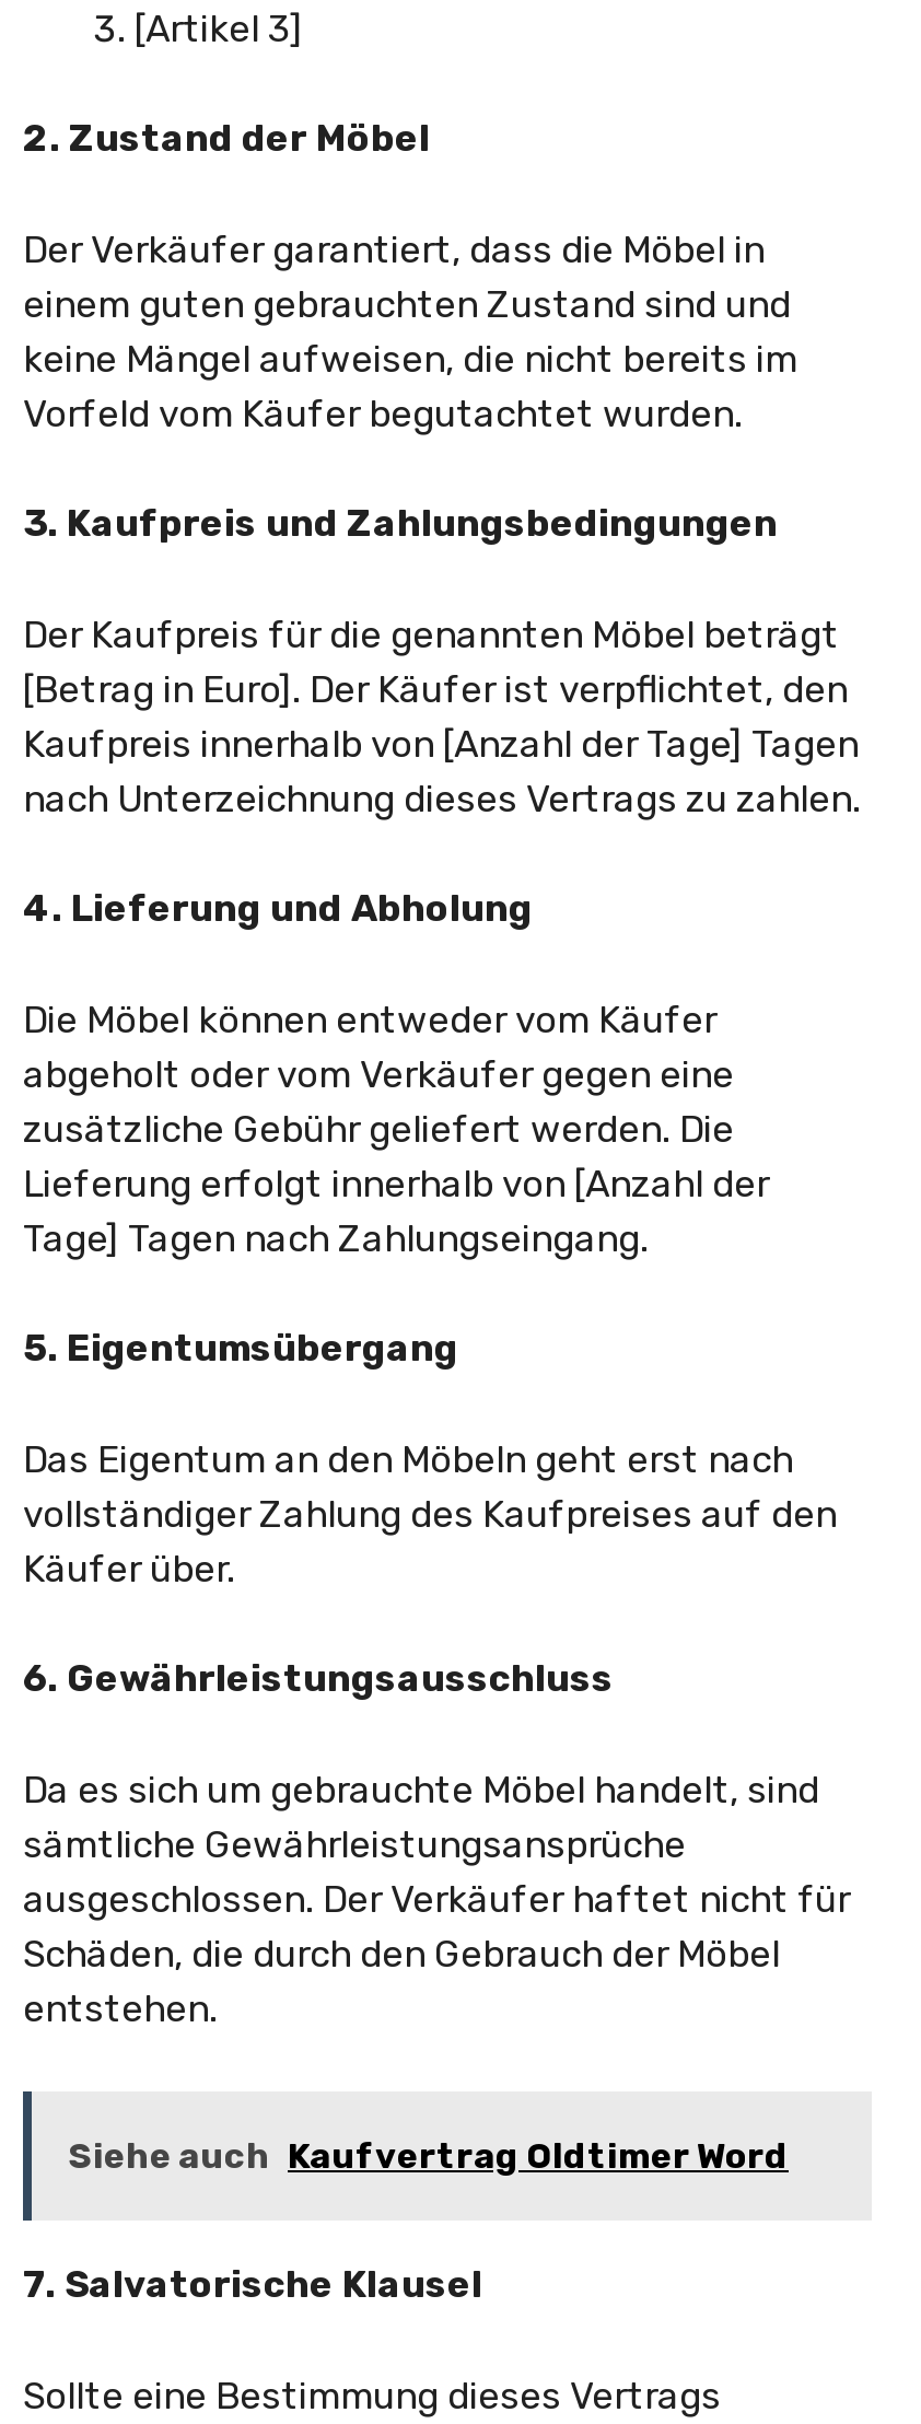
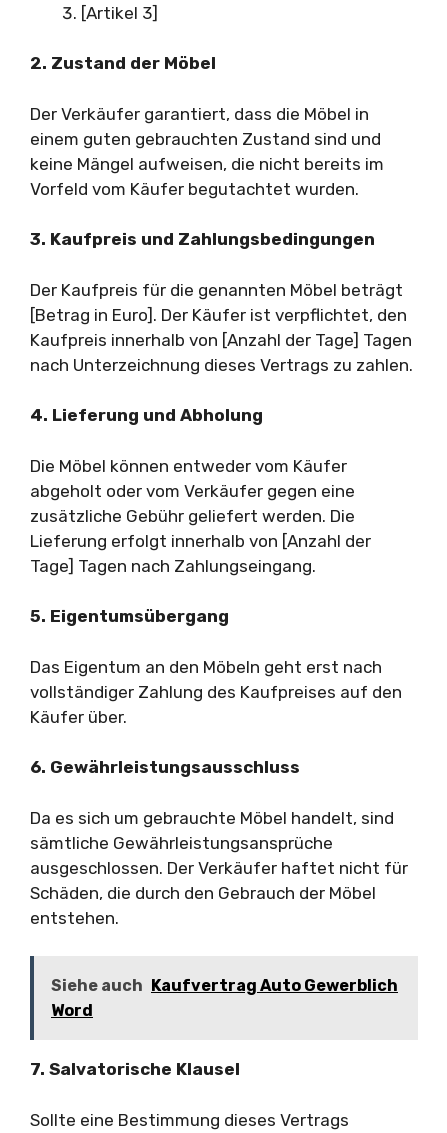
[69,2135,789,2177] Siehe auch Kaufvertrag Oldtimer Word -> [51,976,398,1020] Siehe auch Kaufvertrag Auto Gewerblich | Word

